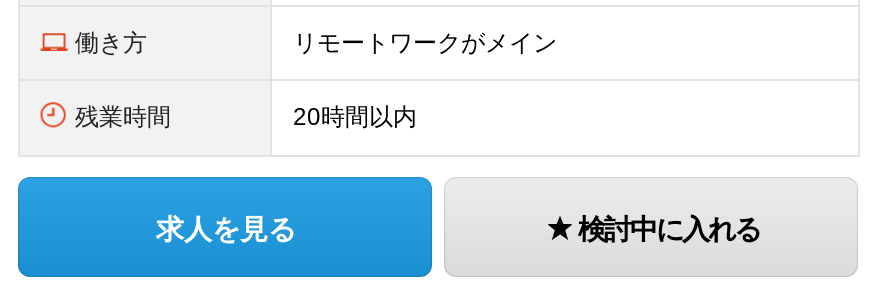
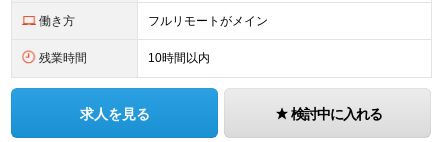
[293,29,557,57] リモートワークがメイン -> [148,14,268,28] フルリモートがメイン
[293,103,417,131] 20時間以内 -> [148,51,210,65] 10時間以内

